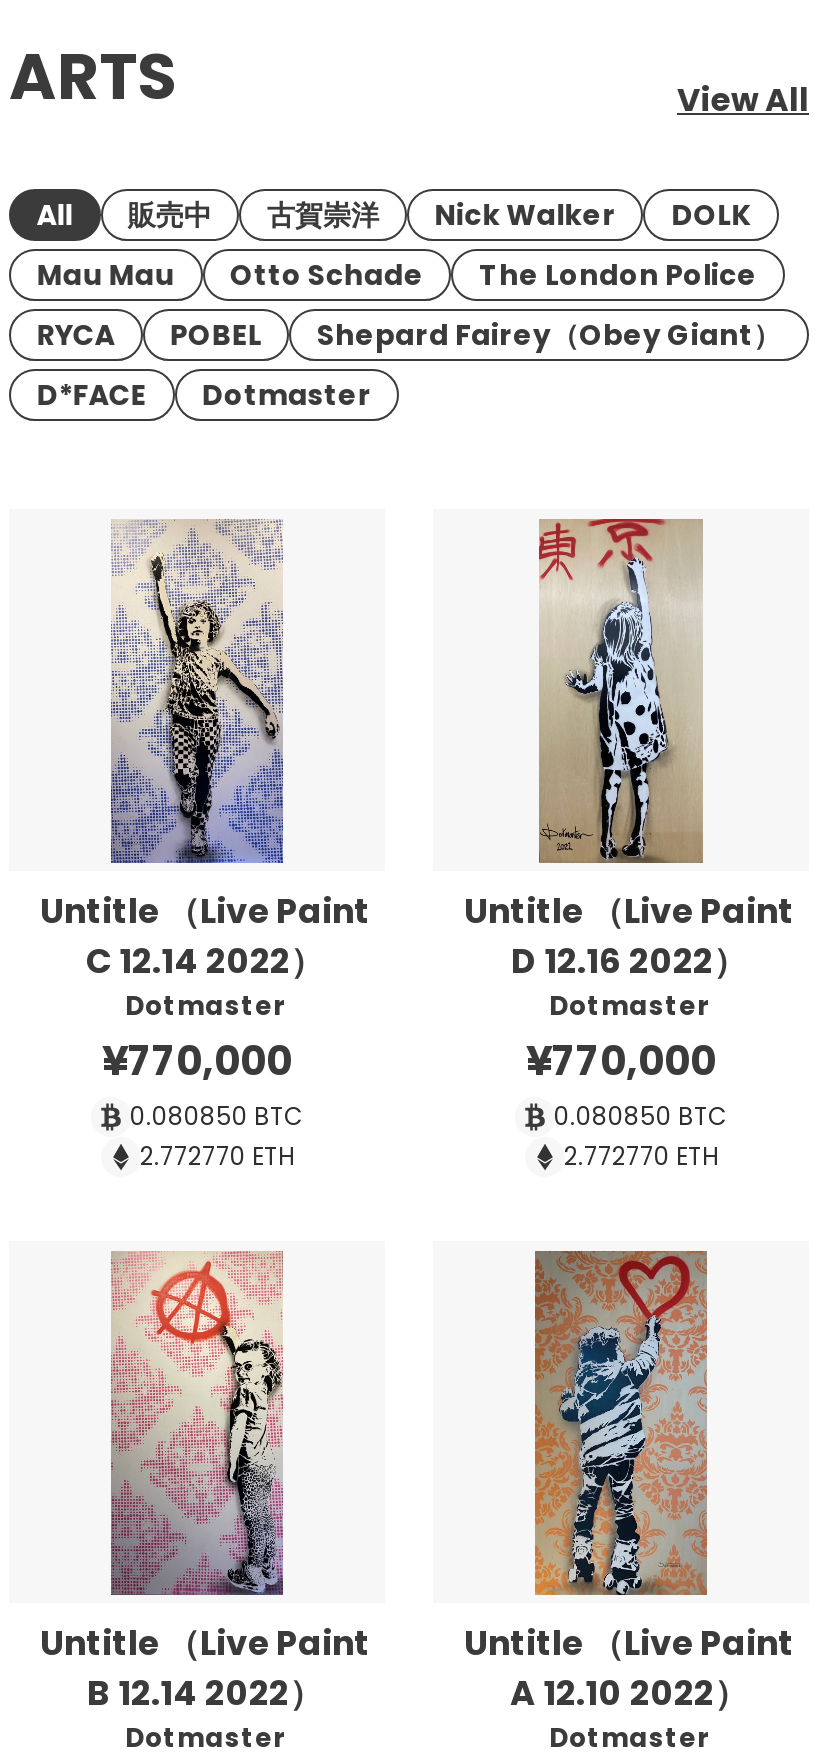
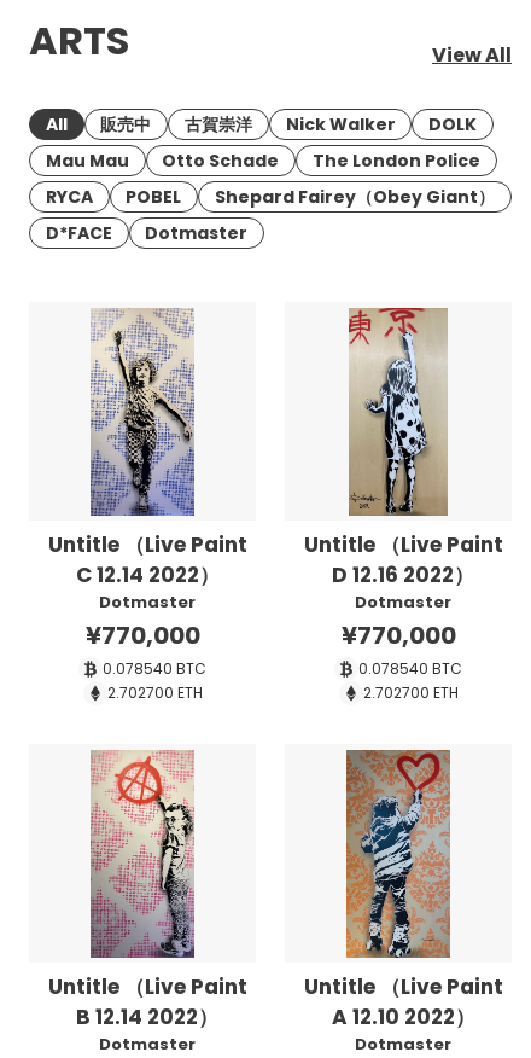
[130,1099,304,1133] 0.080850 BTC -> [103,658,206,679] 0.078540 BTC
[554,1099,728,1133] 0.080850 BTC -> [358,658,462,679] 0.078540 BTC
[140,1139,294,1173] 2.772770 ETH -> [107,682,202,703] 2.702700 ETH
[564,1139,718,1173] 2.772770 ETH -> [363,682,458,703] 2.702700 ETH

